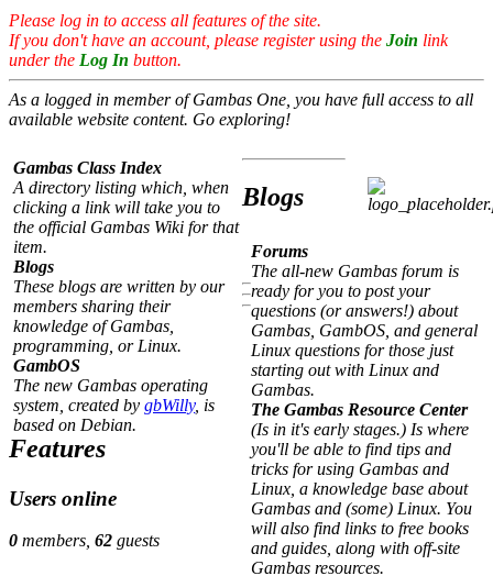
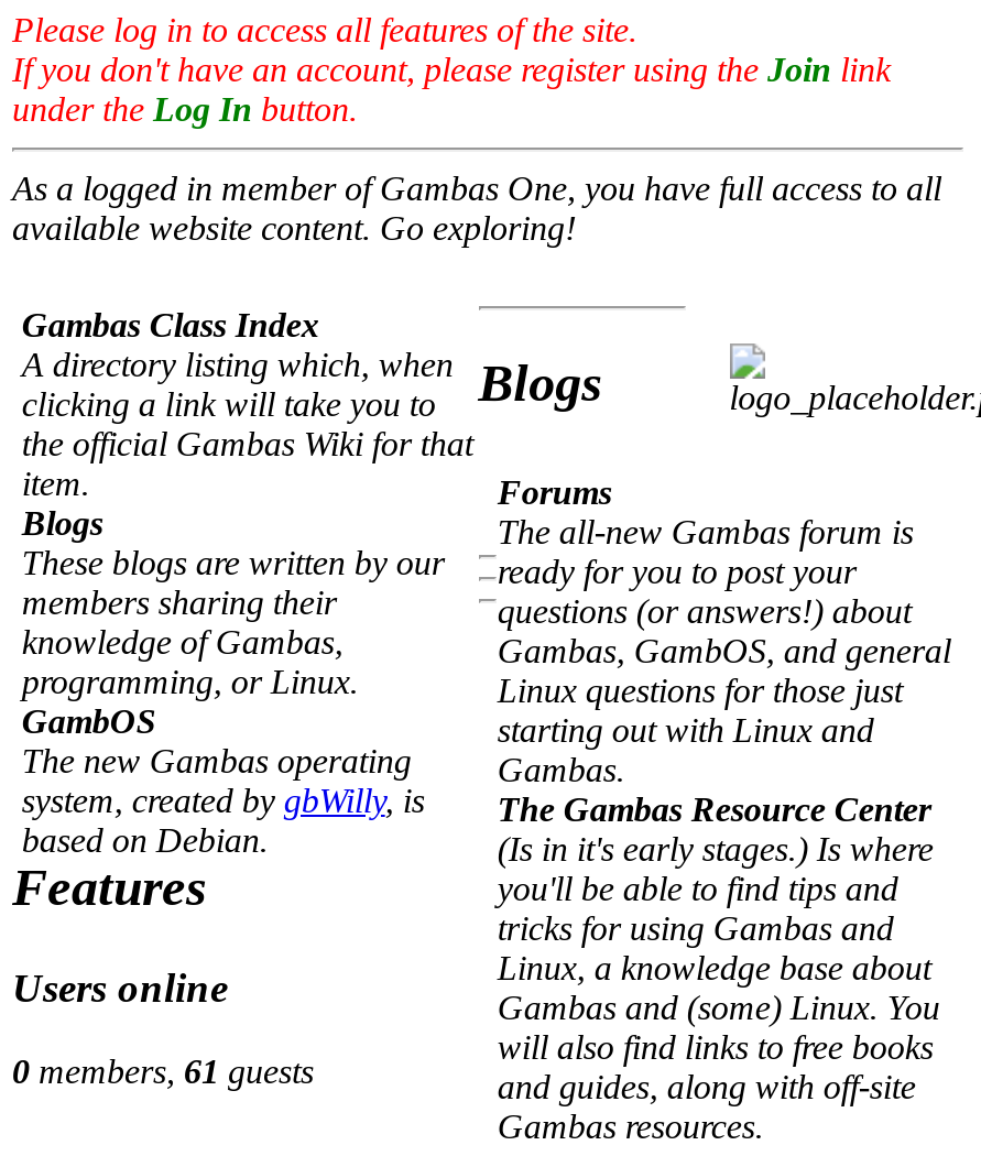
[9,531,160,550] 0 members, 62 guests -> [12,1053,314,1091] 0 members, 61 guests

